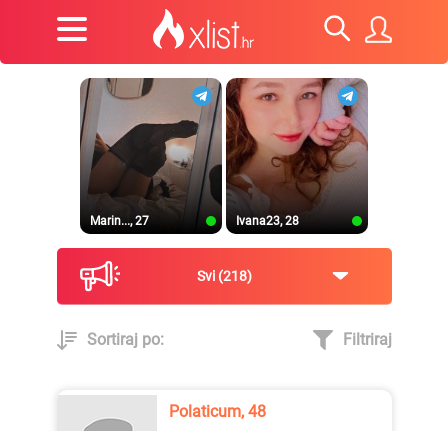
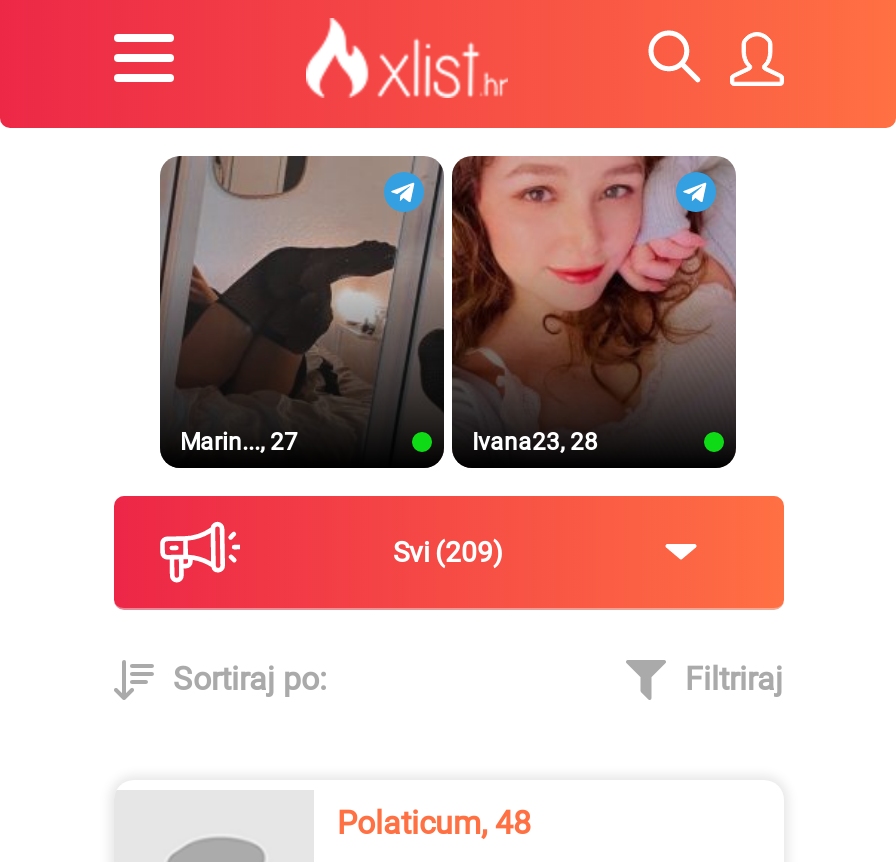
[196,268,246,284] Svi 218 -> [393,536,493,568] Svi 209

